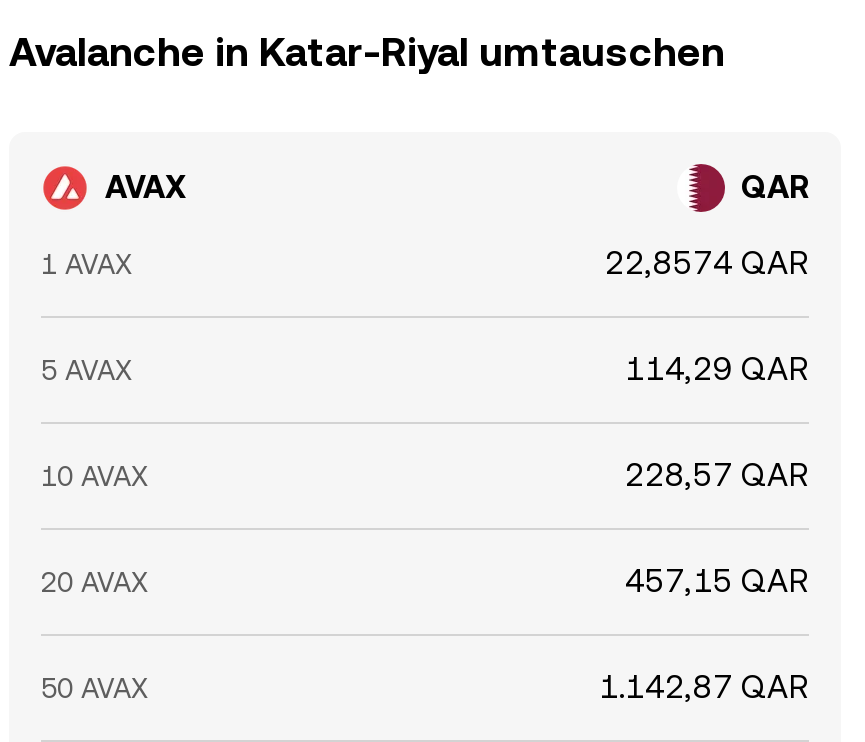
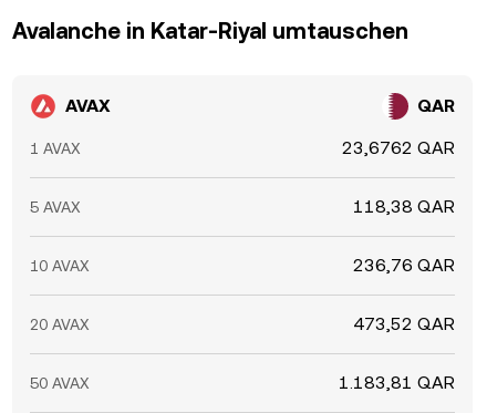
[605,244,809,282] 22,8574 QAR -> [342,137,455,158] 23,6762 QAR
[625,350,809,388] 114,29 QAR -> [353,196,455,217] 118,38 QAR
[625,456,809,494] 228,57 QAR -> [353,255,455,276] 236,76 QAR
[625,562,809,600] 457,15 QAR -> [353,313,455,334] 473,52 QAR
[599,668,809,706] 1.142,87 QAR -> [339,372,455,393] 1.183,81 QAR

